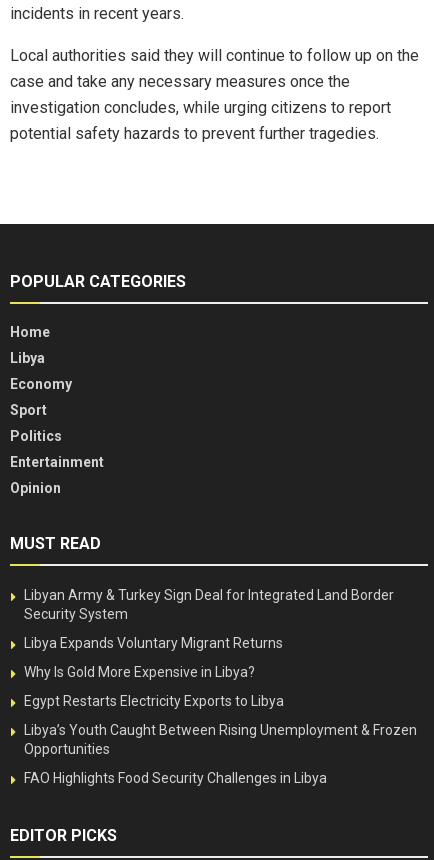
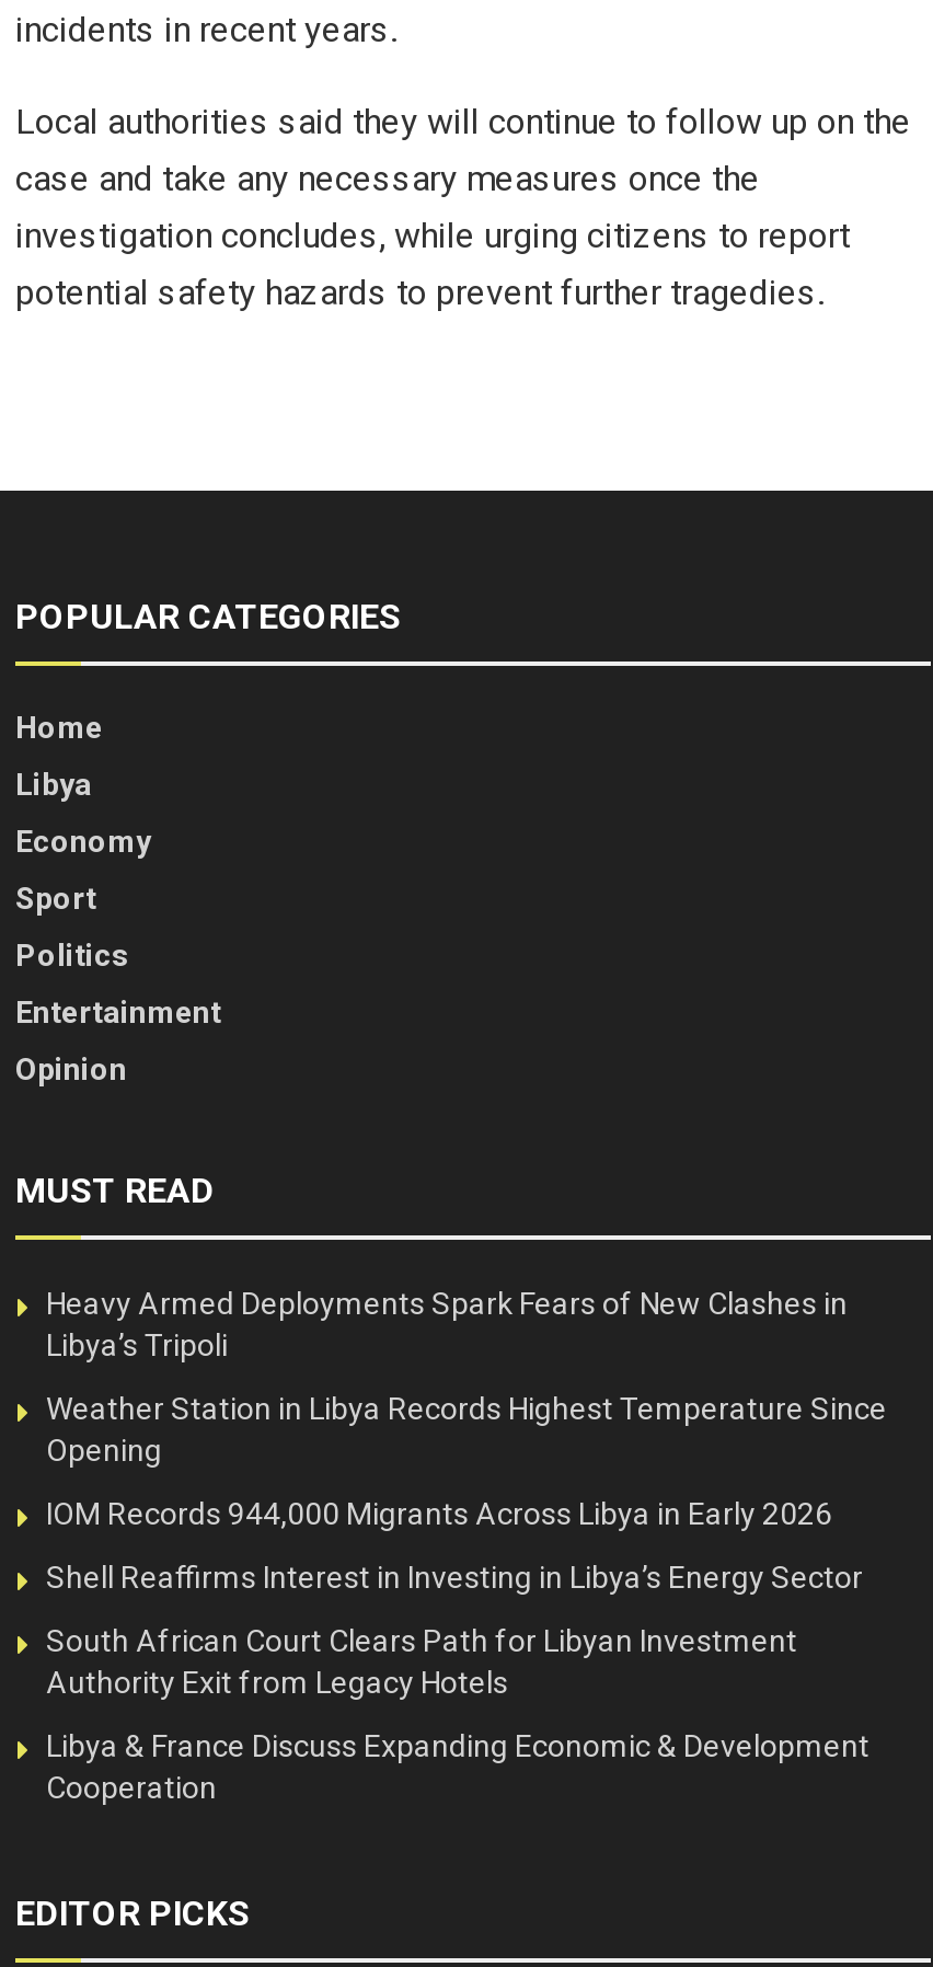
[24,587,394,622] Libyan Army & Turkey Sign Deal for Integrated Land Border | Security System -> [46,1285,848,1362] Heavy Armed Deployments Spark Fears of New Clashes in | Libya’s Tripoli
[24,635,283,651] Libya Expands Voluntary Migrant Returns -> [46,1390,887,1467] Weather Station in Libya Records Highest Temperature Since | Opening
[24,664,255,680] Why Is Gold More Expensive in Libya? -> [46,1496,832,1531] IOM Records 944,000 Migrants Across Libya in Early 2026
[24,693,284,709] Egypt Restarts Electricity Exports to Libya -> [46,1559,863,1594] Shell Reaffirms Interest in Investing in Libya’s Energy Sector
[24,722,417,757] Libya’s Youth Caught Between Rising Unemployment & Frozen | Opportunities -> [46,1623,797,1699] South African Court Clears Path for Libyan Investment | Authority Exit from Legacy Hotels
[24,770,327,786] FAO Highlights Food Security Challenges in Libya -> [46,1728,869,1804] Libya & France Discuss Expanding Economic & Development | Cooperation

